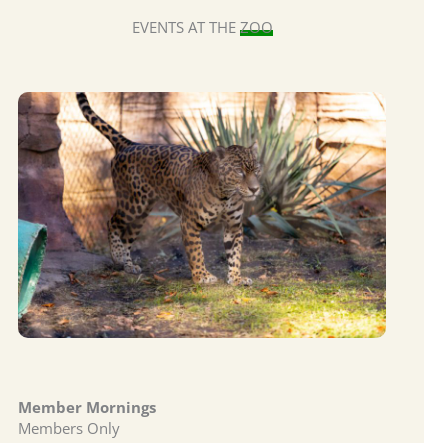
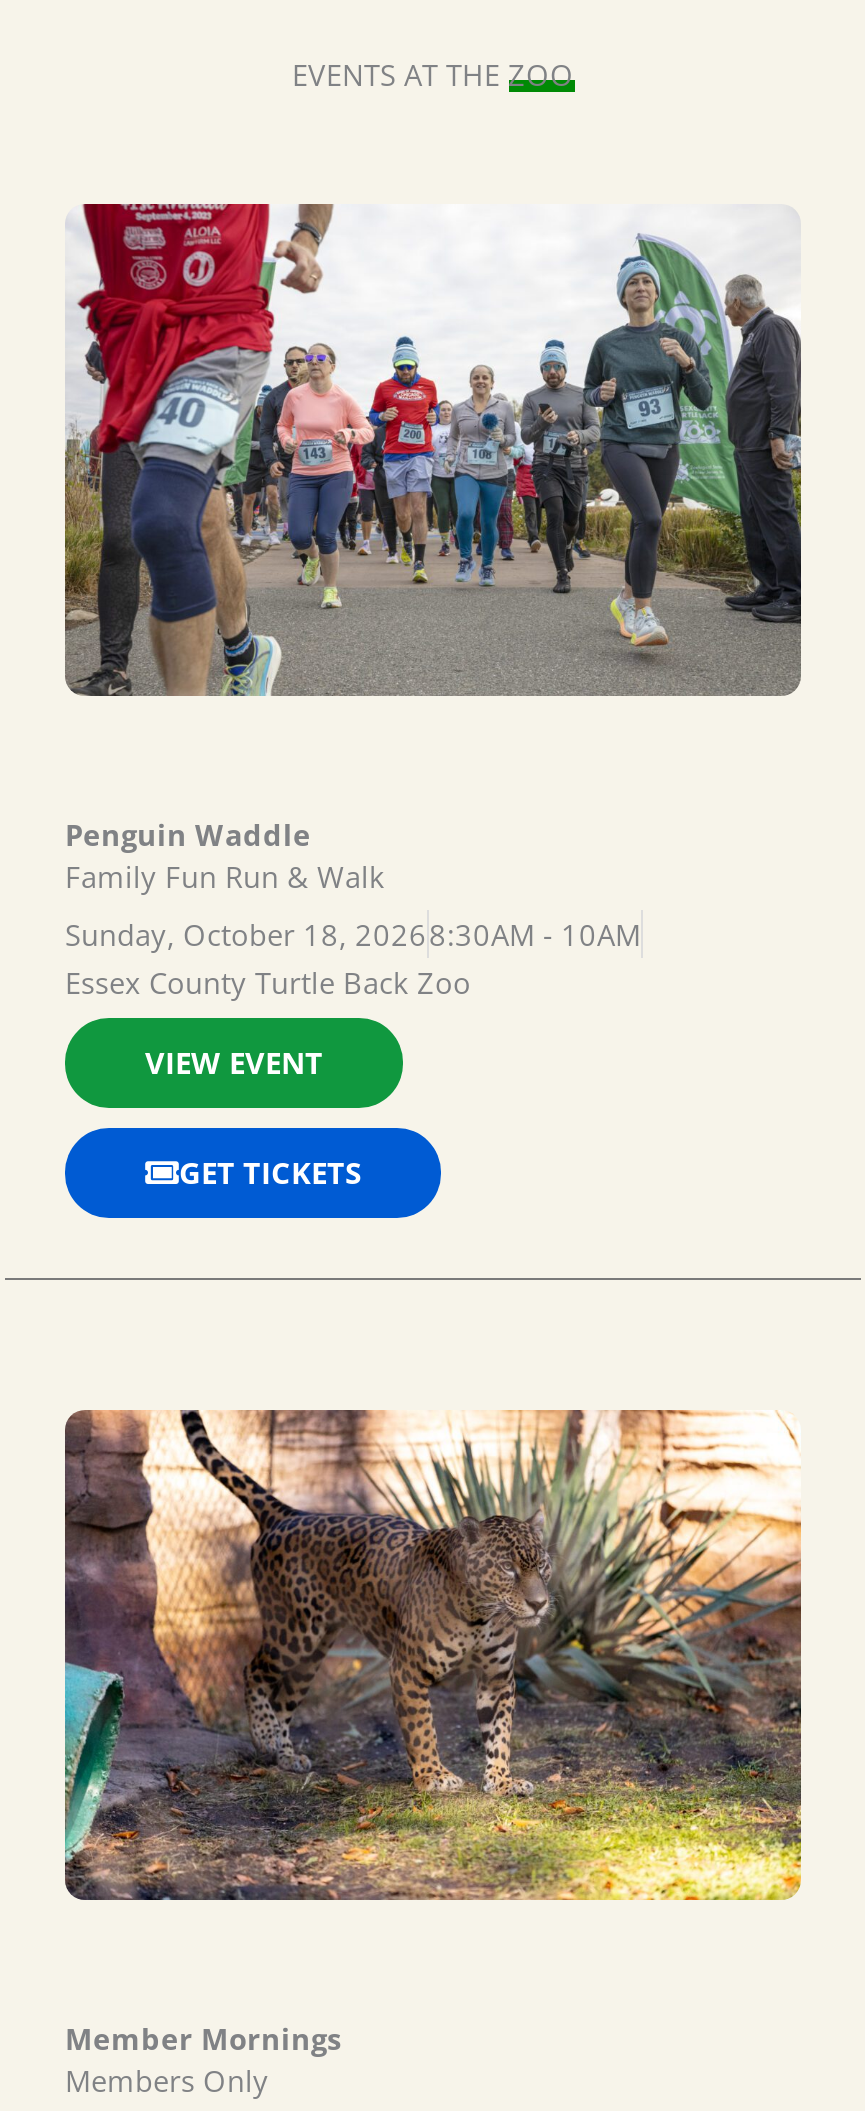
none -> [63,202,803,698] [image]
none -> [65,814,641,1192] Penguin Waddle | Family Fun Run & Walk | Sunday, October 18, 20268:30AM - 10AM | Essex County Turtle Back Zoo | VIEW EVENT | GET TICKETS

